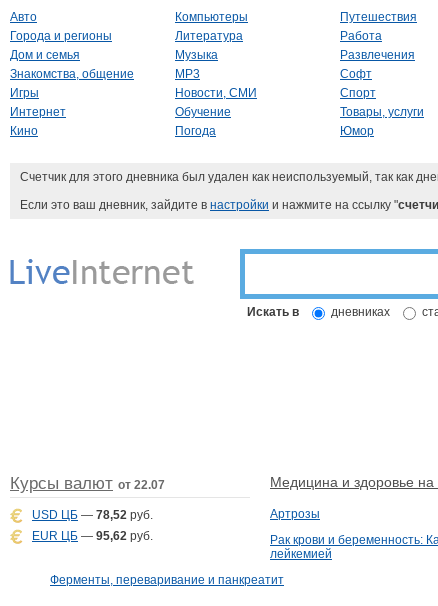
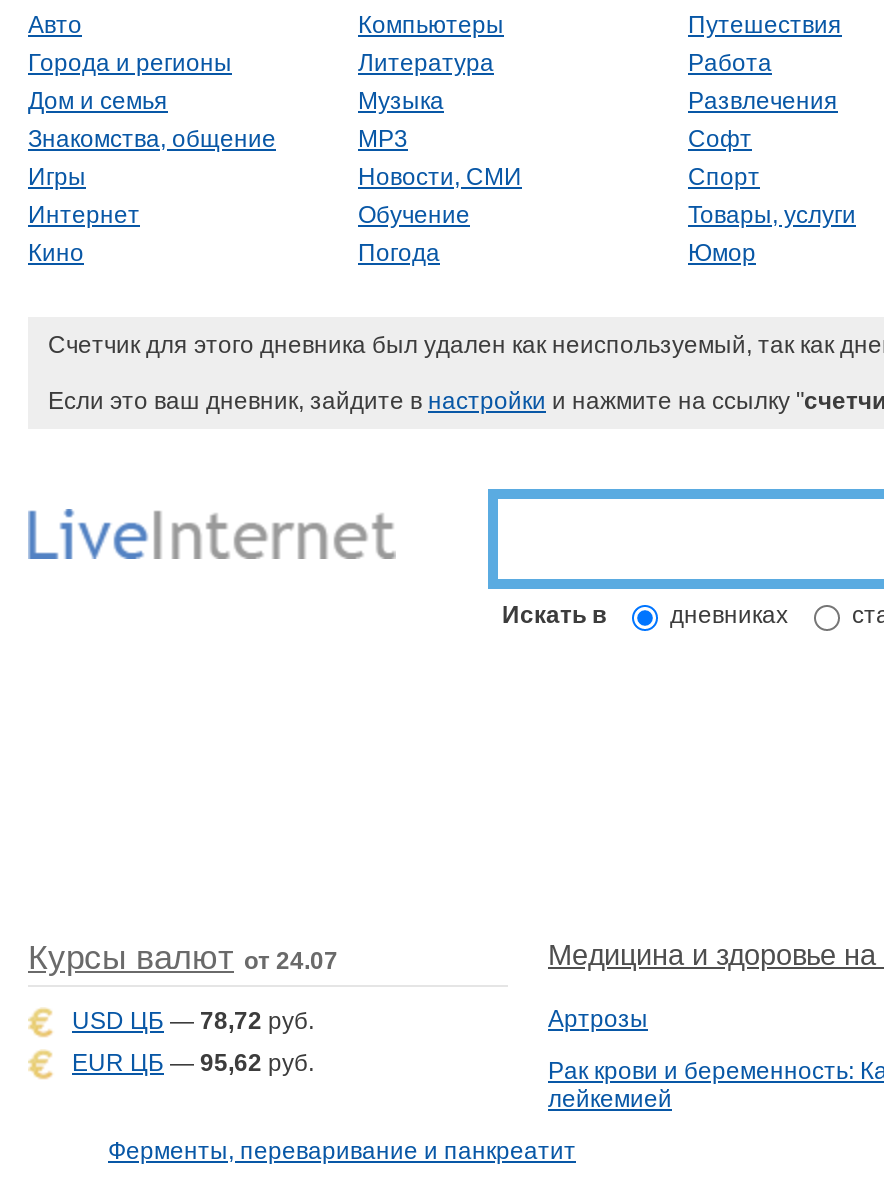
[10,473,165,492] Курсы валют от 22.07 -> [28,938,338,976] Курсы валют от 24.07
[32,508,153,522] USD ЦБ — 78,52 руб. -> [72,1006,314,1034] USD ЦБ — 78,72 руб.

